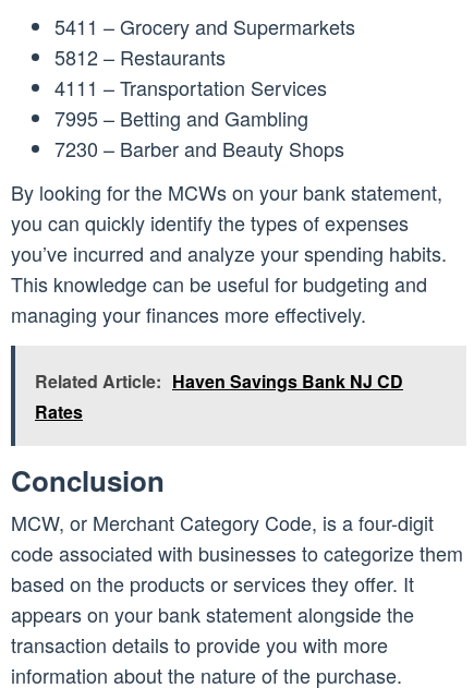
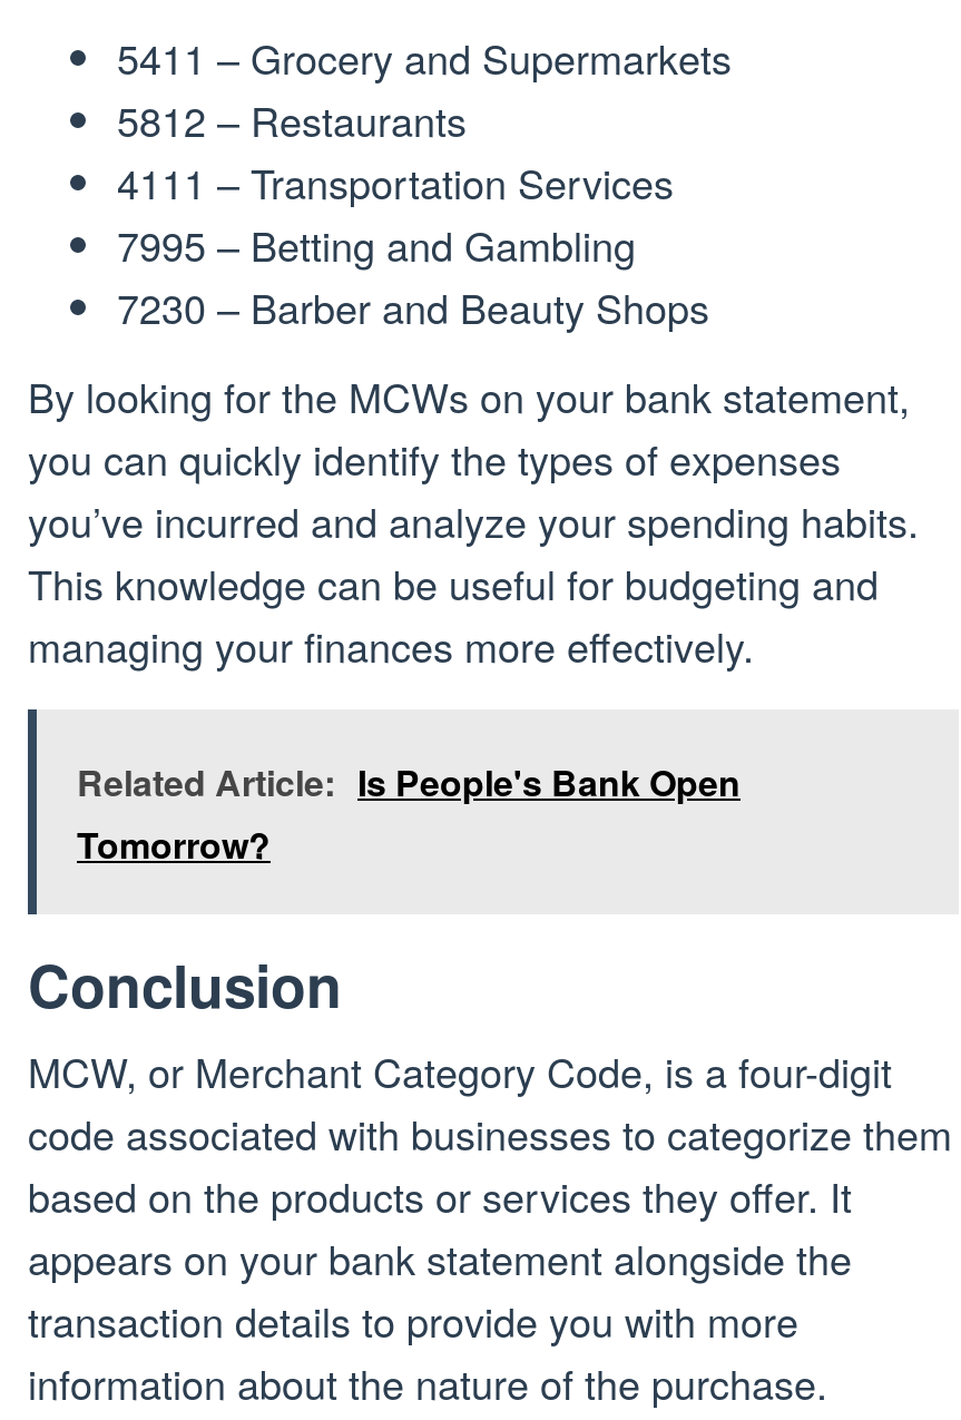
[35,368,403,424] Related Article: Haven Savings Bank NJ CD | Rates -> [77,755,741,869] Related Article: Is People's Bank Open | Tomorrow?

